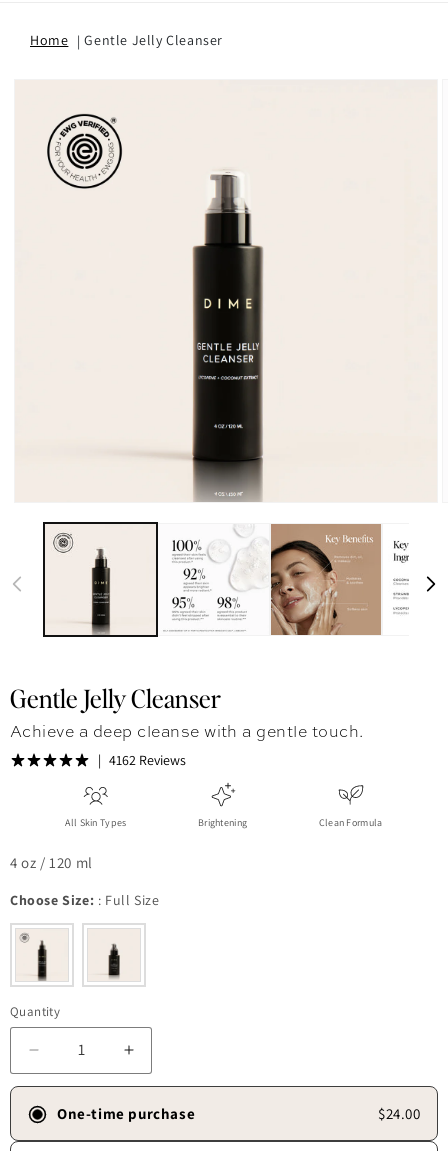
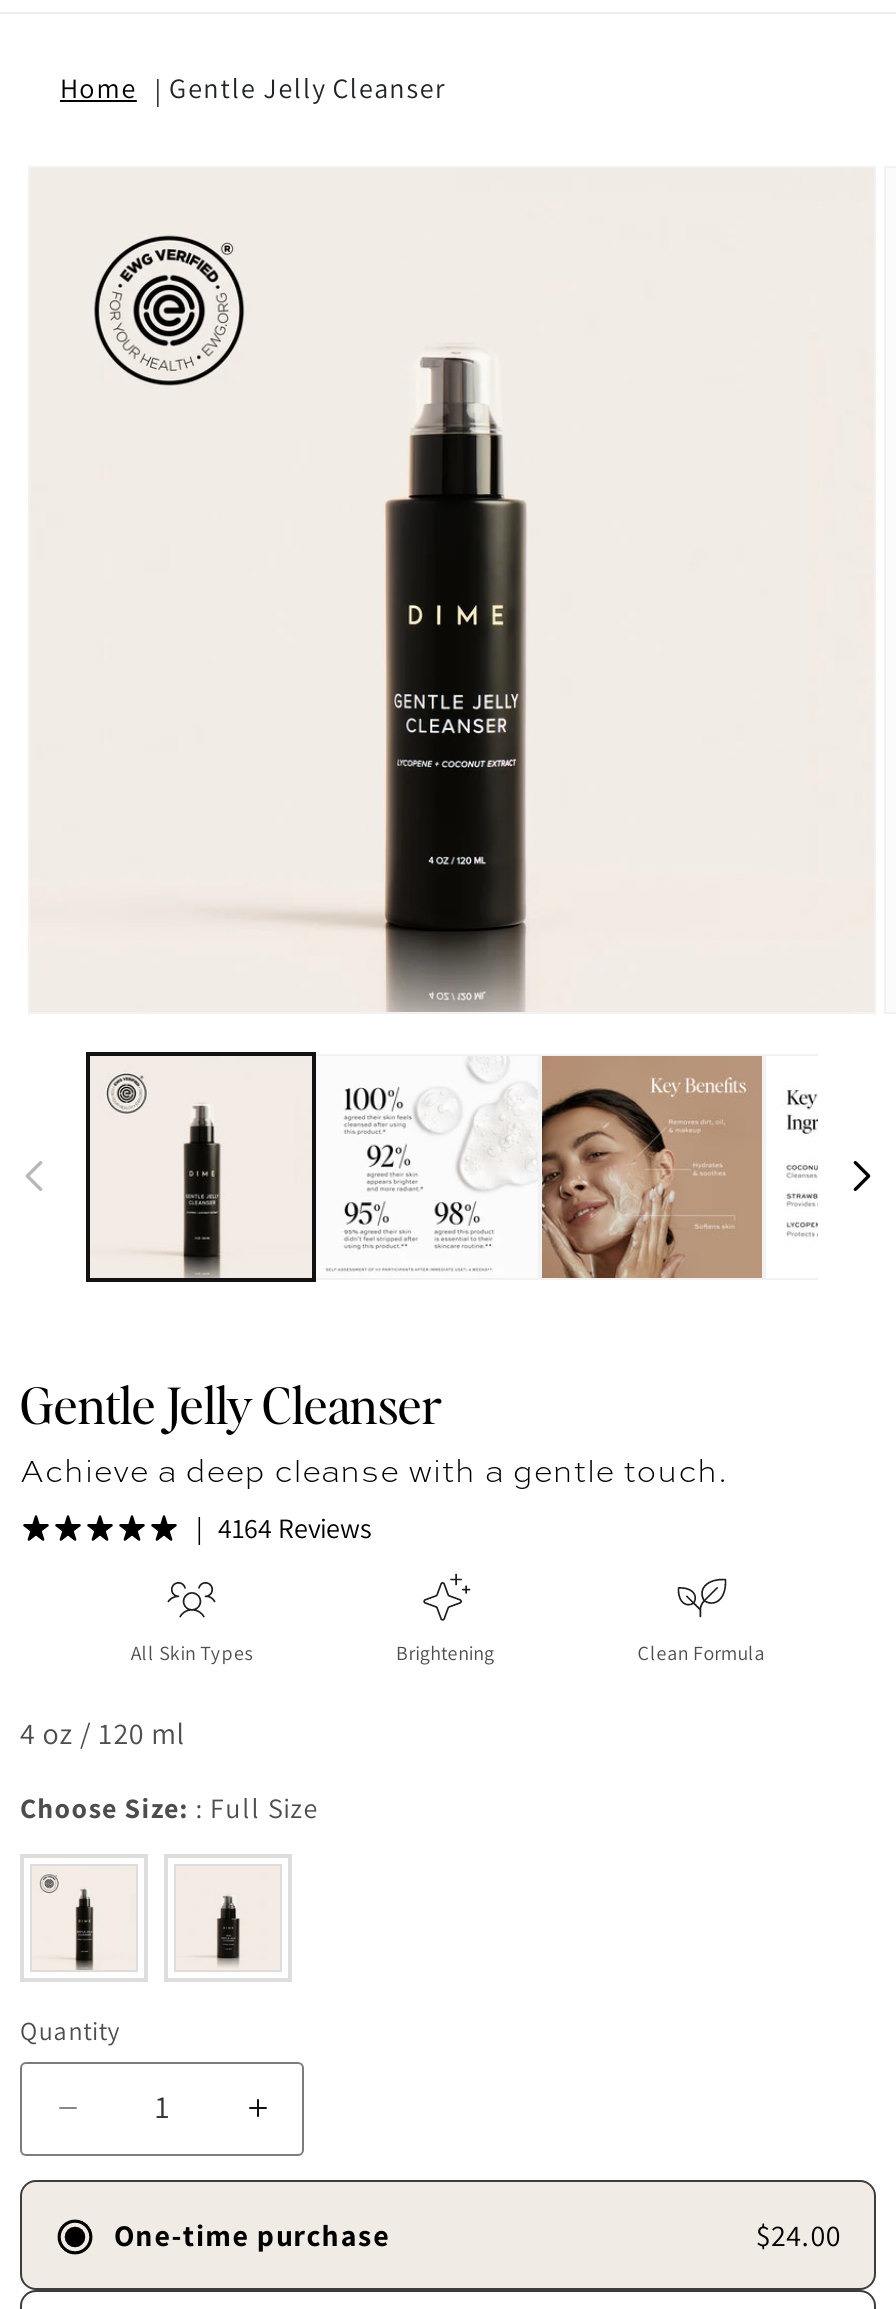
[109,751,186,769] 4162 Reviews -> [218,1510,372,1546] 4164 Reviews

